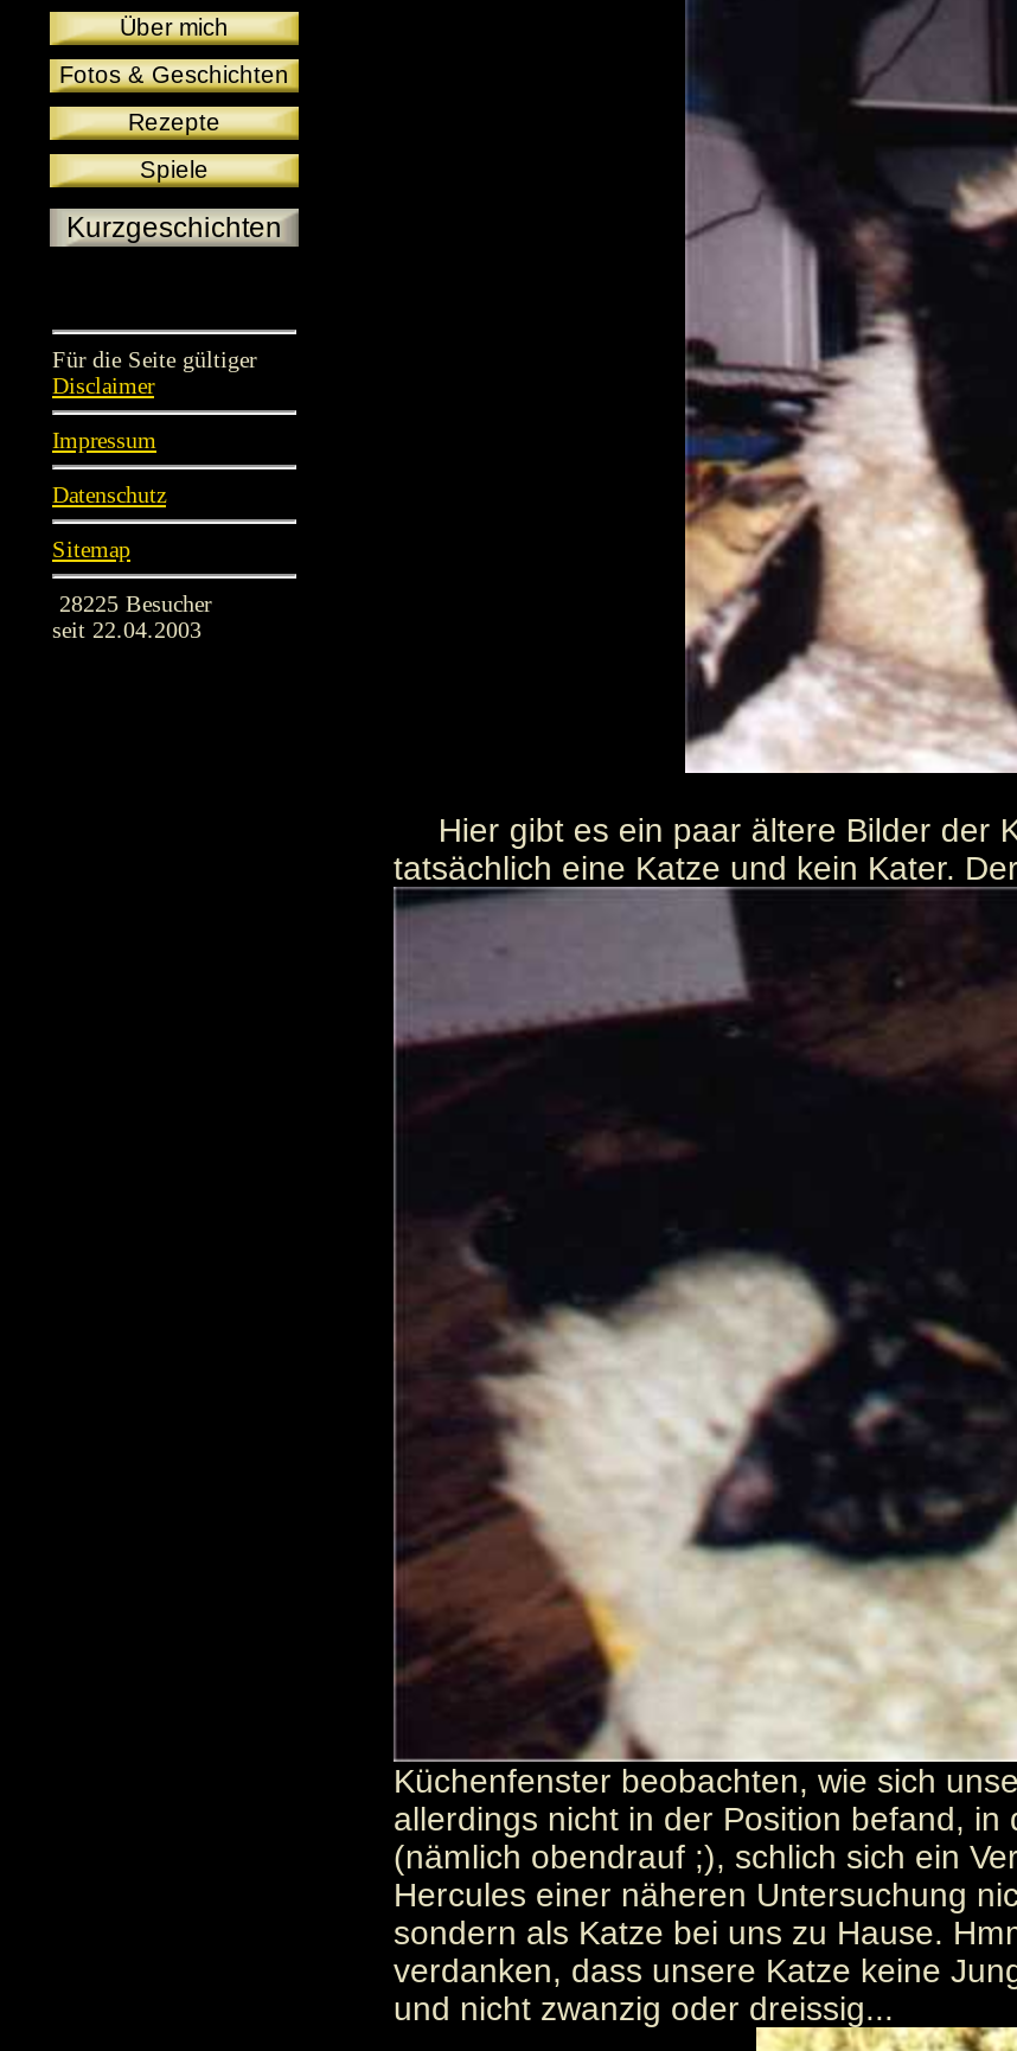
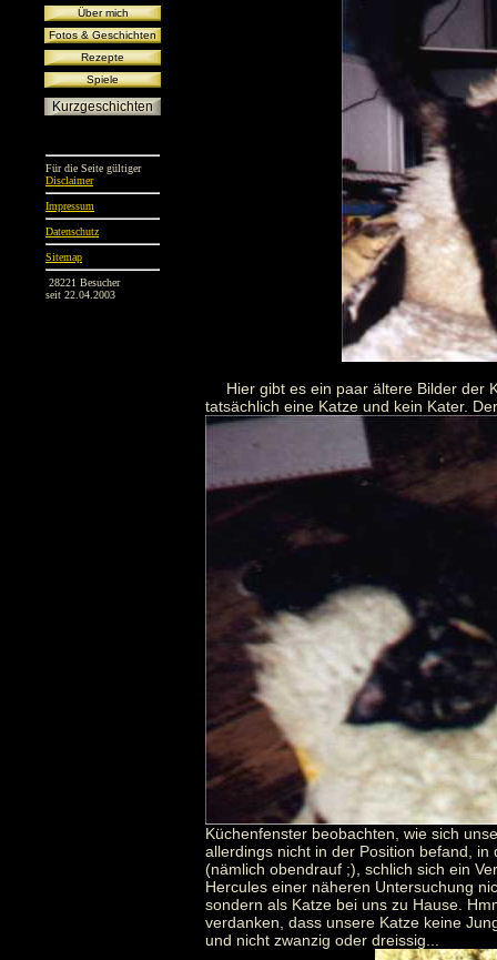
[59,590,211,616] 28225 Besucher -> [49,276,120,289] 28221 Besucher

